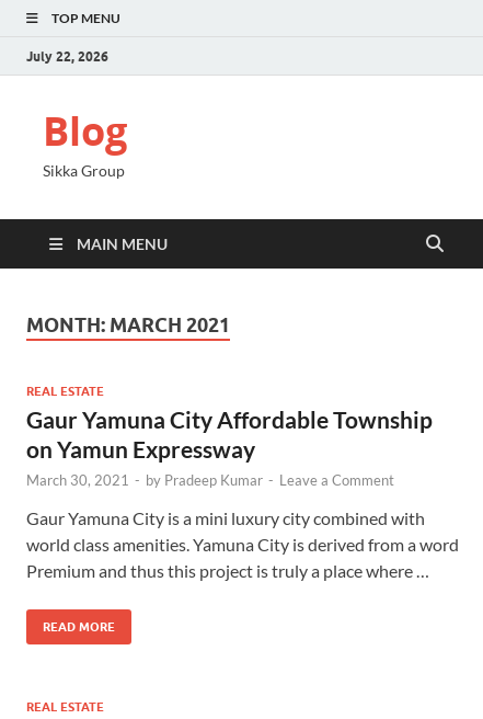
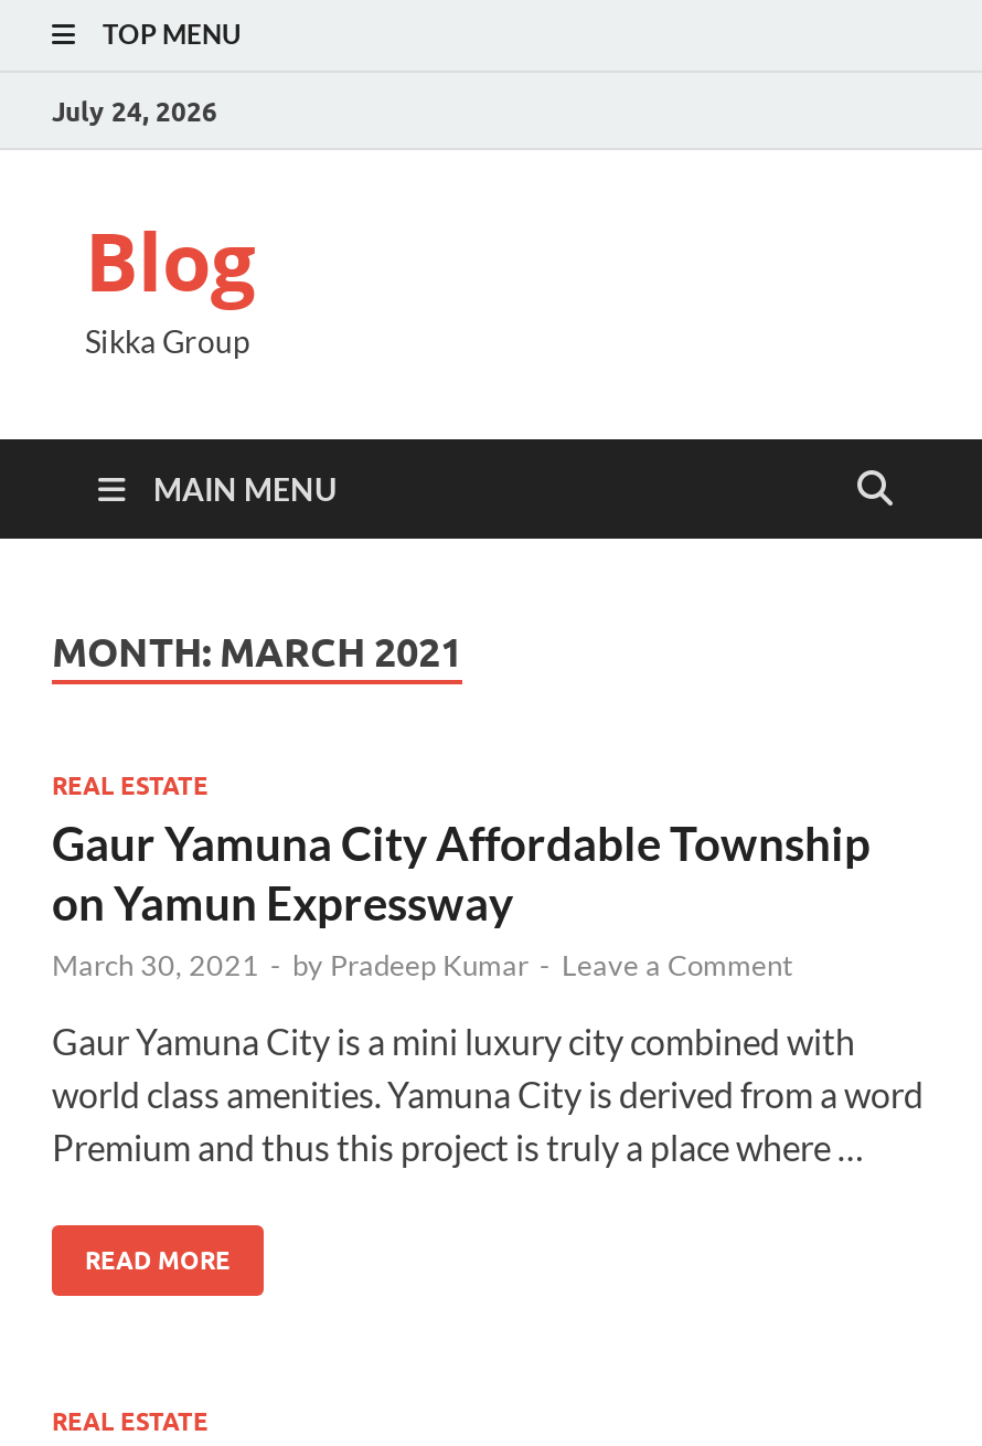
[26,48,108,64] July 22, 2026 -> [52,94,217,127] July 24, 2026

